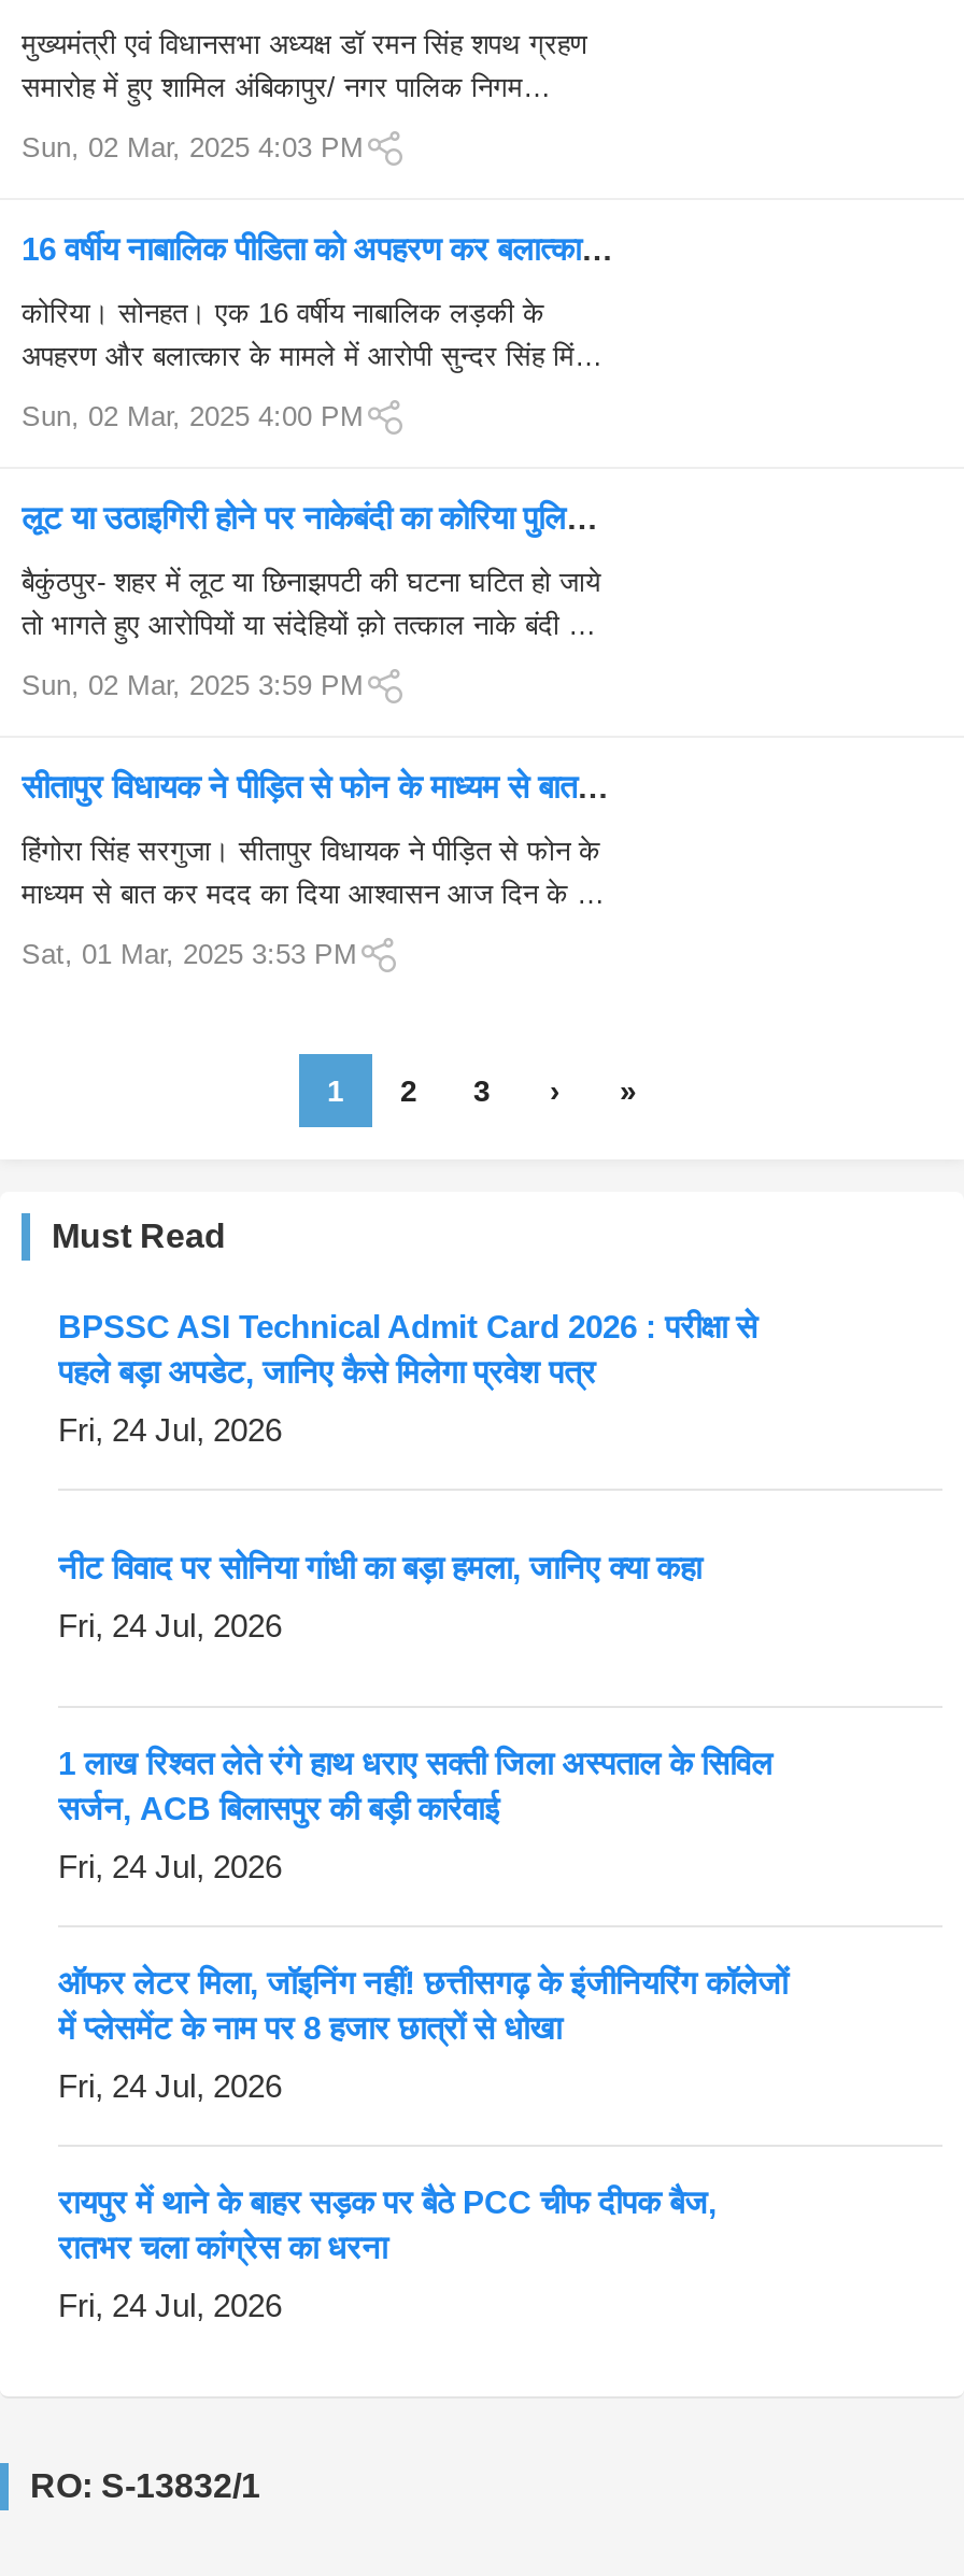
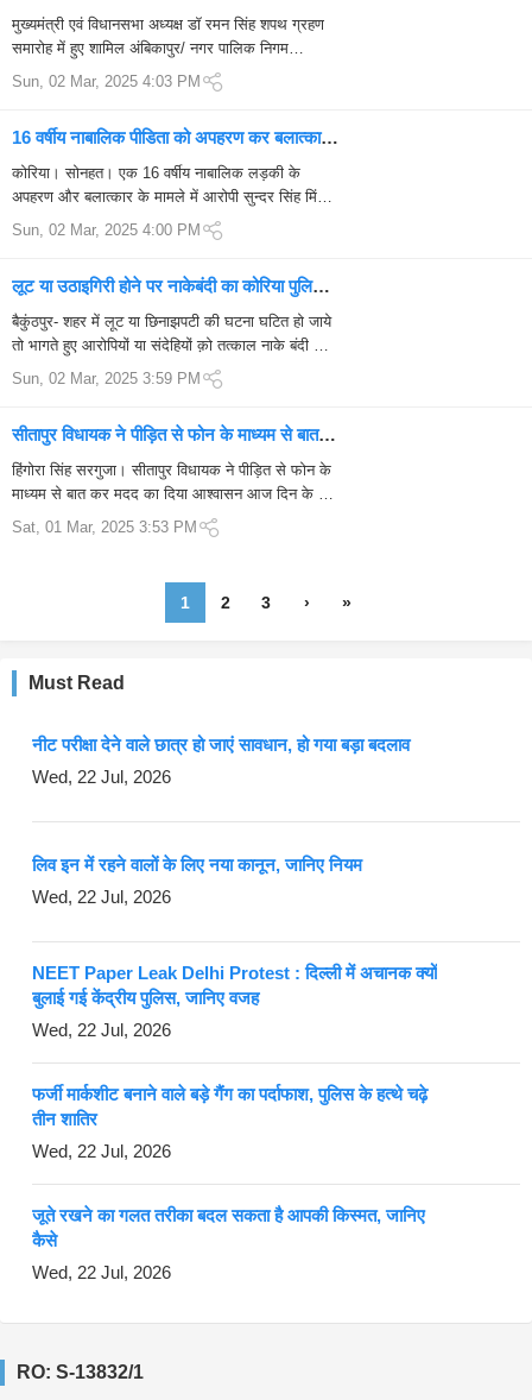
[58,1308,757,1390] BPSSC ASI Technical Admit Card 2026 : परीक्षा से | पहले बड़ा अपडेट, जानिए कैसे मिलेगा प्रवेश पत्र -> [32,734,410,755] नीट परीक्षा देने वाले छात्र हो जाएं सावधान, हो गया बड़ा बदलाव
[58,1411,282,1448] Fri, 24 Jul, 2026 -> [32,767,171,787] Wed, 22 Jul, 2026
[58,1549,701,1585] नीट विवाद पर सोनिया गांधी का बड़ा हमला, जानिए क्या कहा -> [32,854,362,875] लिव इन में रहने वालों के लिए नया कानून, जानिए नियम
[58,1607,282,1643] Fri, 24 Jul, 2026 -> [32,887,171,907] Wed, 22 Jul, 2026
[58,1745,772,1826] 1 लाख रिश्वत लेते रंगे हाथ धराए सक्ती जिला अस्पताल के सिविल | सर्जन, ACB बिलासपुर की बड़ी कार्रवाई -> [32,963,437,1008] NEET Paper Leak Delhi Protest : दिल्ली में अचानक क्यों | बुलाई गई केंद्रीय पुलिस, जानिए वजह
[58,1848,282,1884] Fri, 24 Jul, 2026 -> [32,1020,171,1040] Wed, 22 Jul, 2026
[58,1964,788,2046] ऑफर लेटर मिला, जॉइनिंग नहीं! छत्तीसगढ़ के इंजीनियरिंग कॉलेजों | में प्लेसमेंट के नाम पर 8 हजार छात्रों से धोखा -> [32,1084,427,1129] फर्जी मार्कशीट बनाने वाले बड़े गैंग का पर्दाफाश, पुलिस के हत्थे चढ़े | तीन शातिर
[58,2067,282,2104] Fri, 24 Jul, 2026 -> [32,1141,171,1161] Wed, 22 Jul, 2026
[58,2183,717,2265] रायपुर में थाने के बाहर सड़क पर बैठे PCC चीफ दीपक बैज, | रातभर चला कांग्रेस का धरना -> [32,1205,425,1250] जूते रखने का गलत तरीका बदल सकता है आपकी किस्मत, जानिए | कैसे
[58,2287,282,2323] Fri, 24 Jul, 2026 -> [32,1262,171,1282] Wed, 22 Jul, 2026

